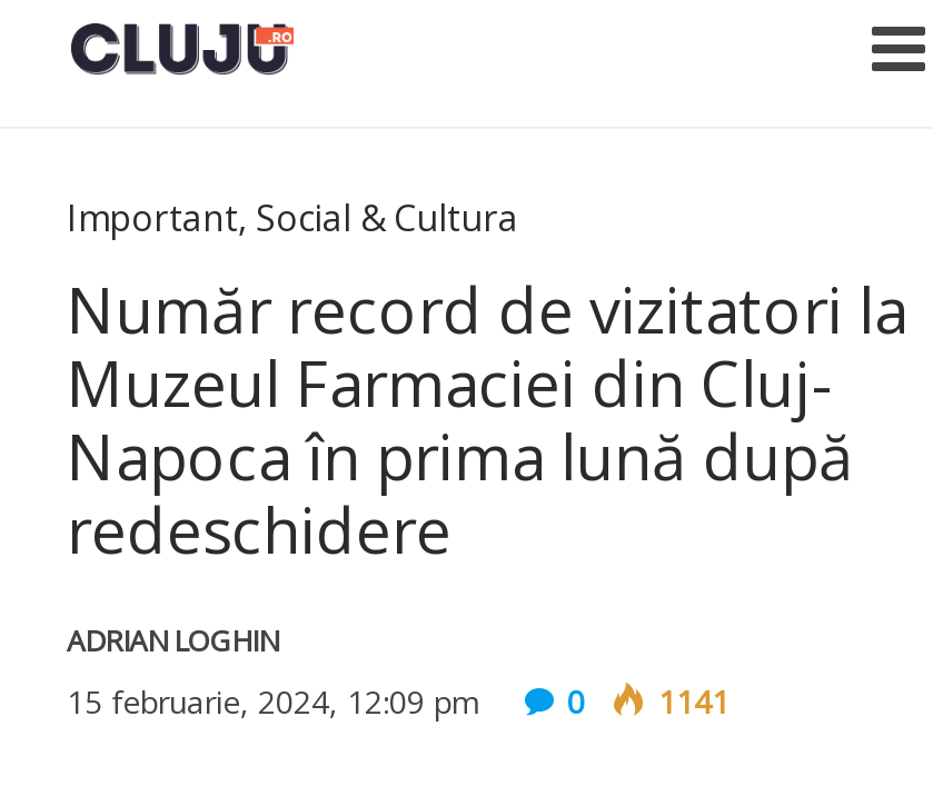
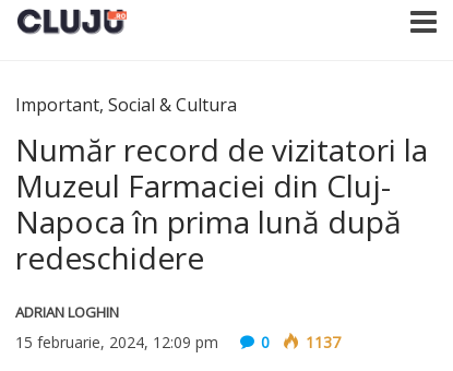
[567,680,729,723] 0 1141 -> [261,332,341,352] 0 1137

